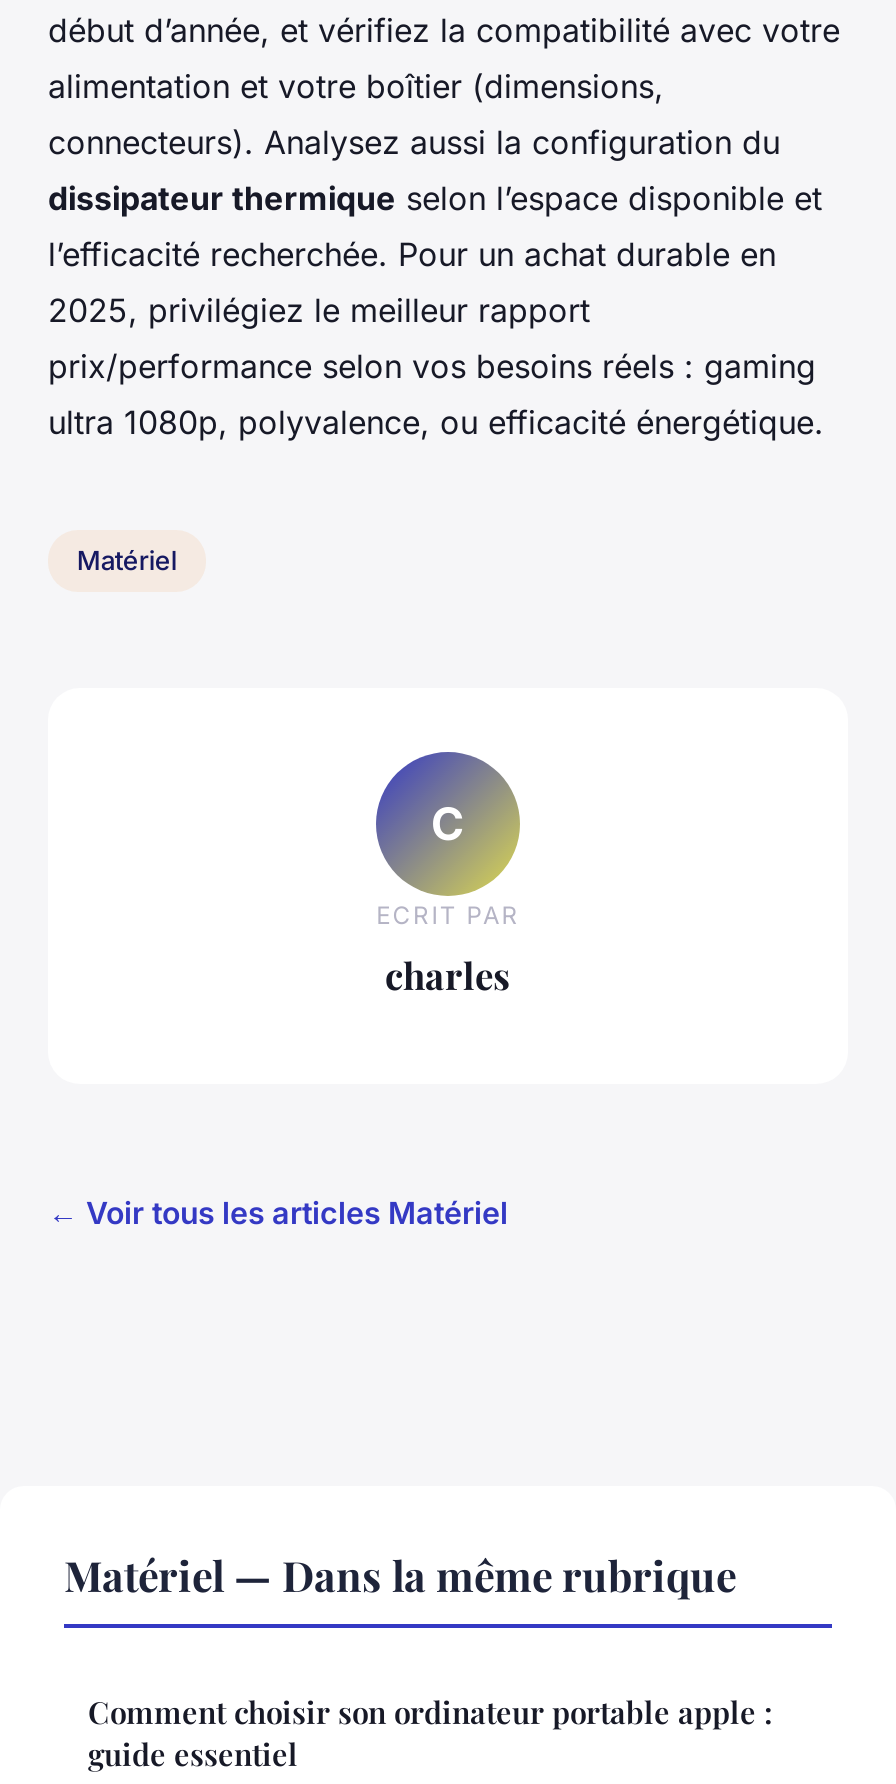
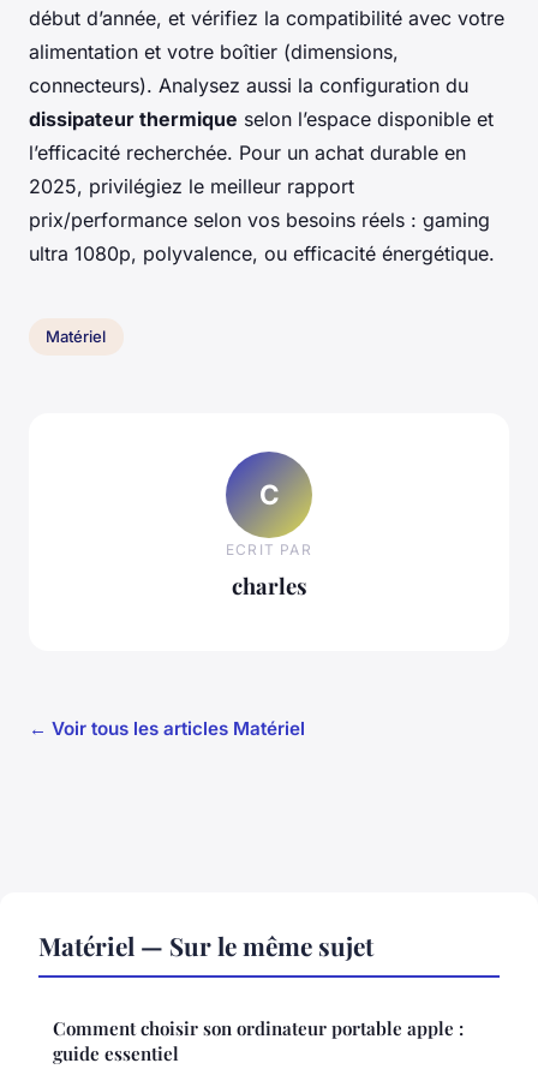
[64,1545,736,1601] Matériel — Dans la même rubrique -> [38,928,373,961] Matériel — Sur le même sujet

